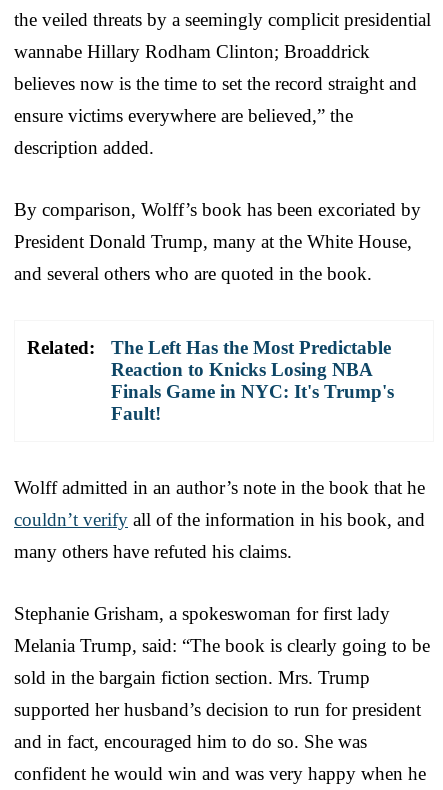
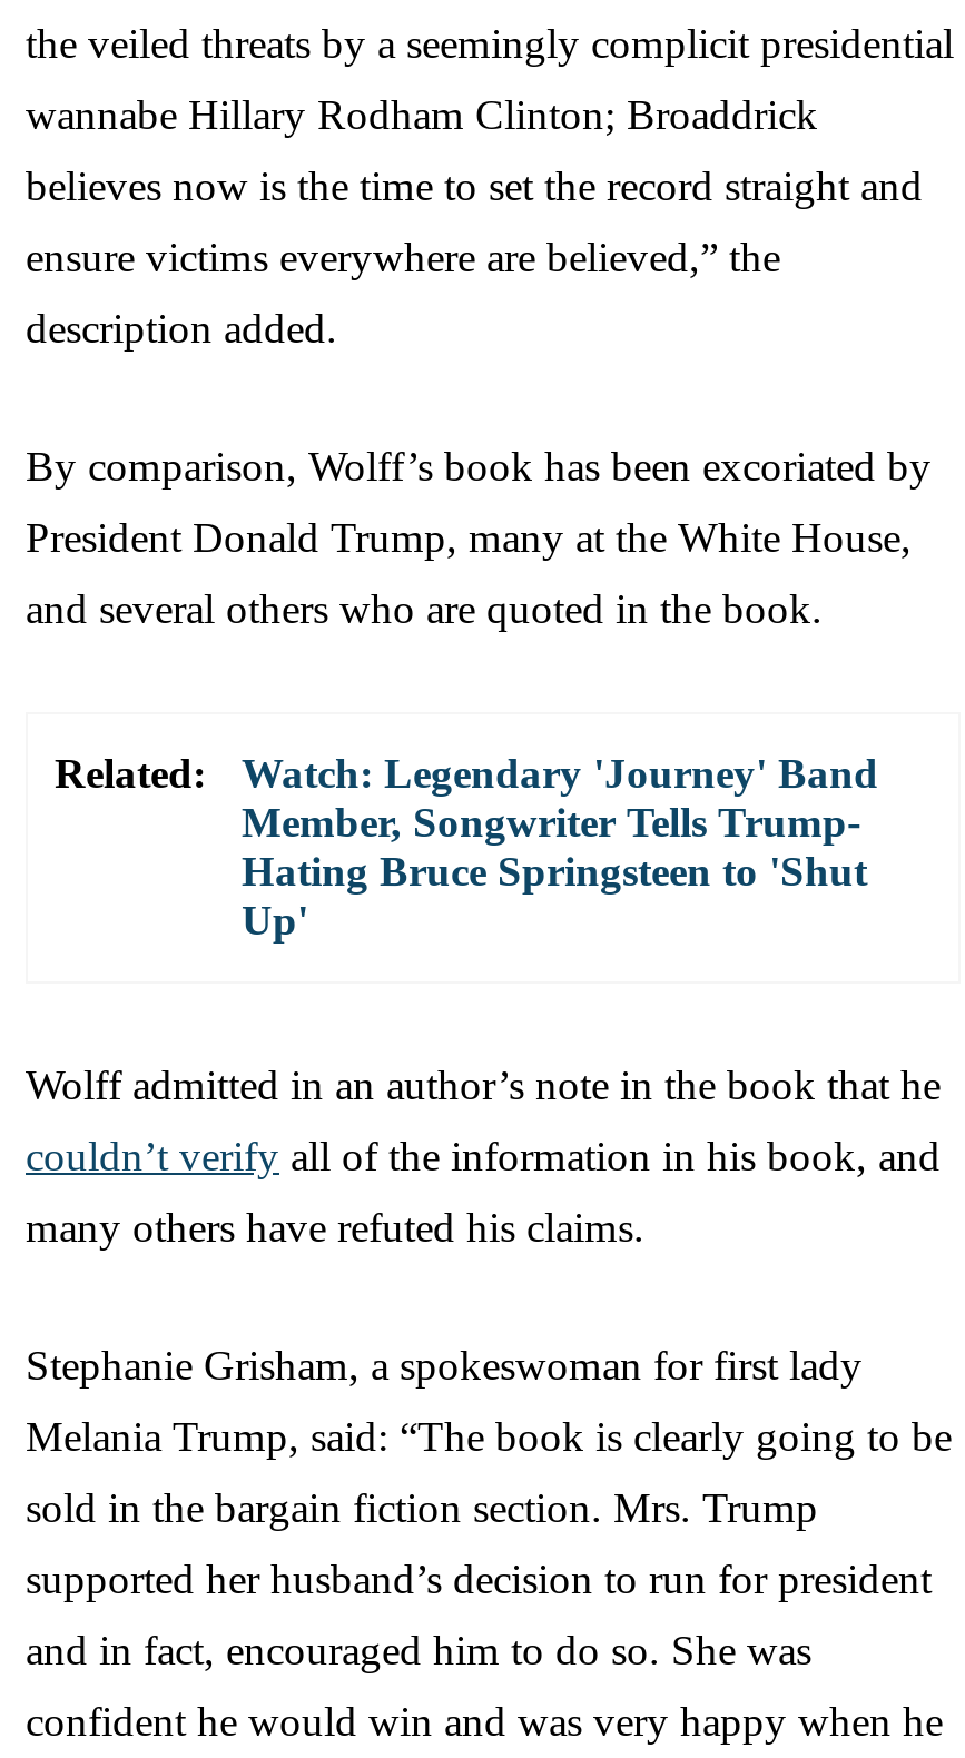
[111,337,394,424] The Left Has the Most Predictable | Reaction to Knicks Losing NBA | Finals Game in NYC: It's Trump's | Fault! -> [242,749,878,943] Watch: Legendary 'Journey' Band | Member, Songwriter Tells Trump- | Hating Bruce Springsteen to 'Shut | Up'

